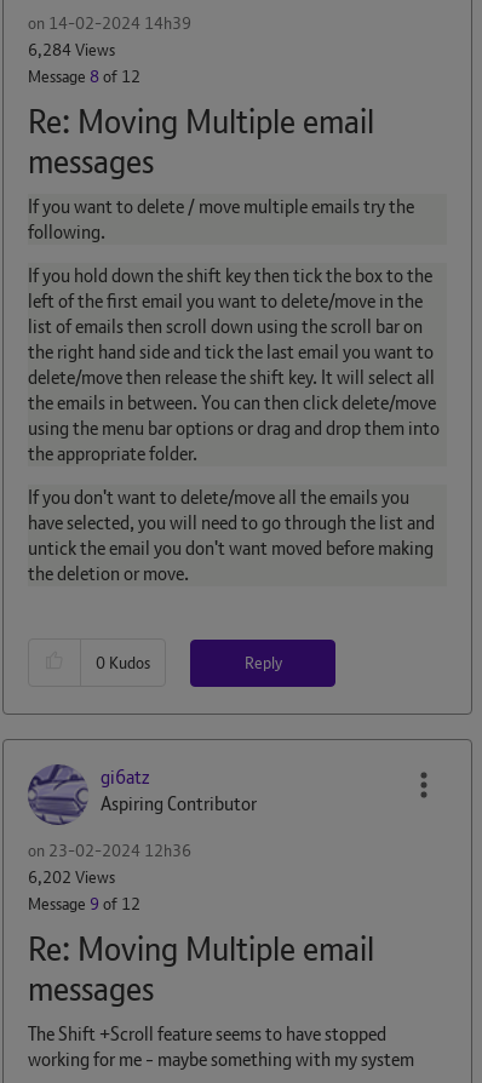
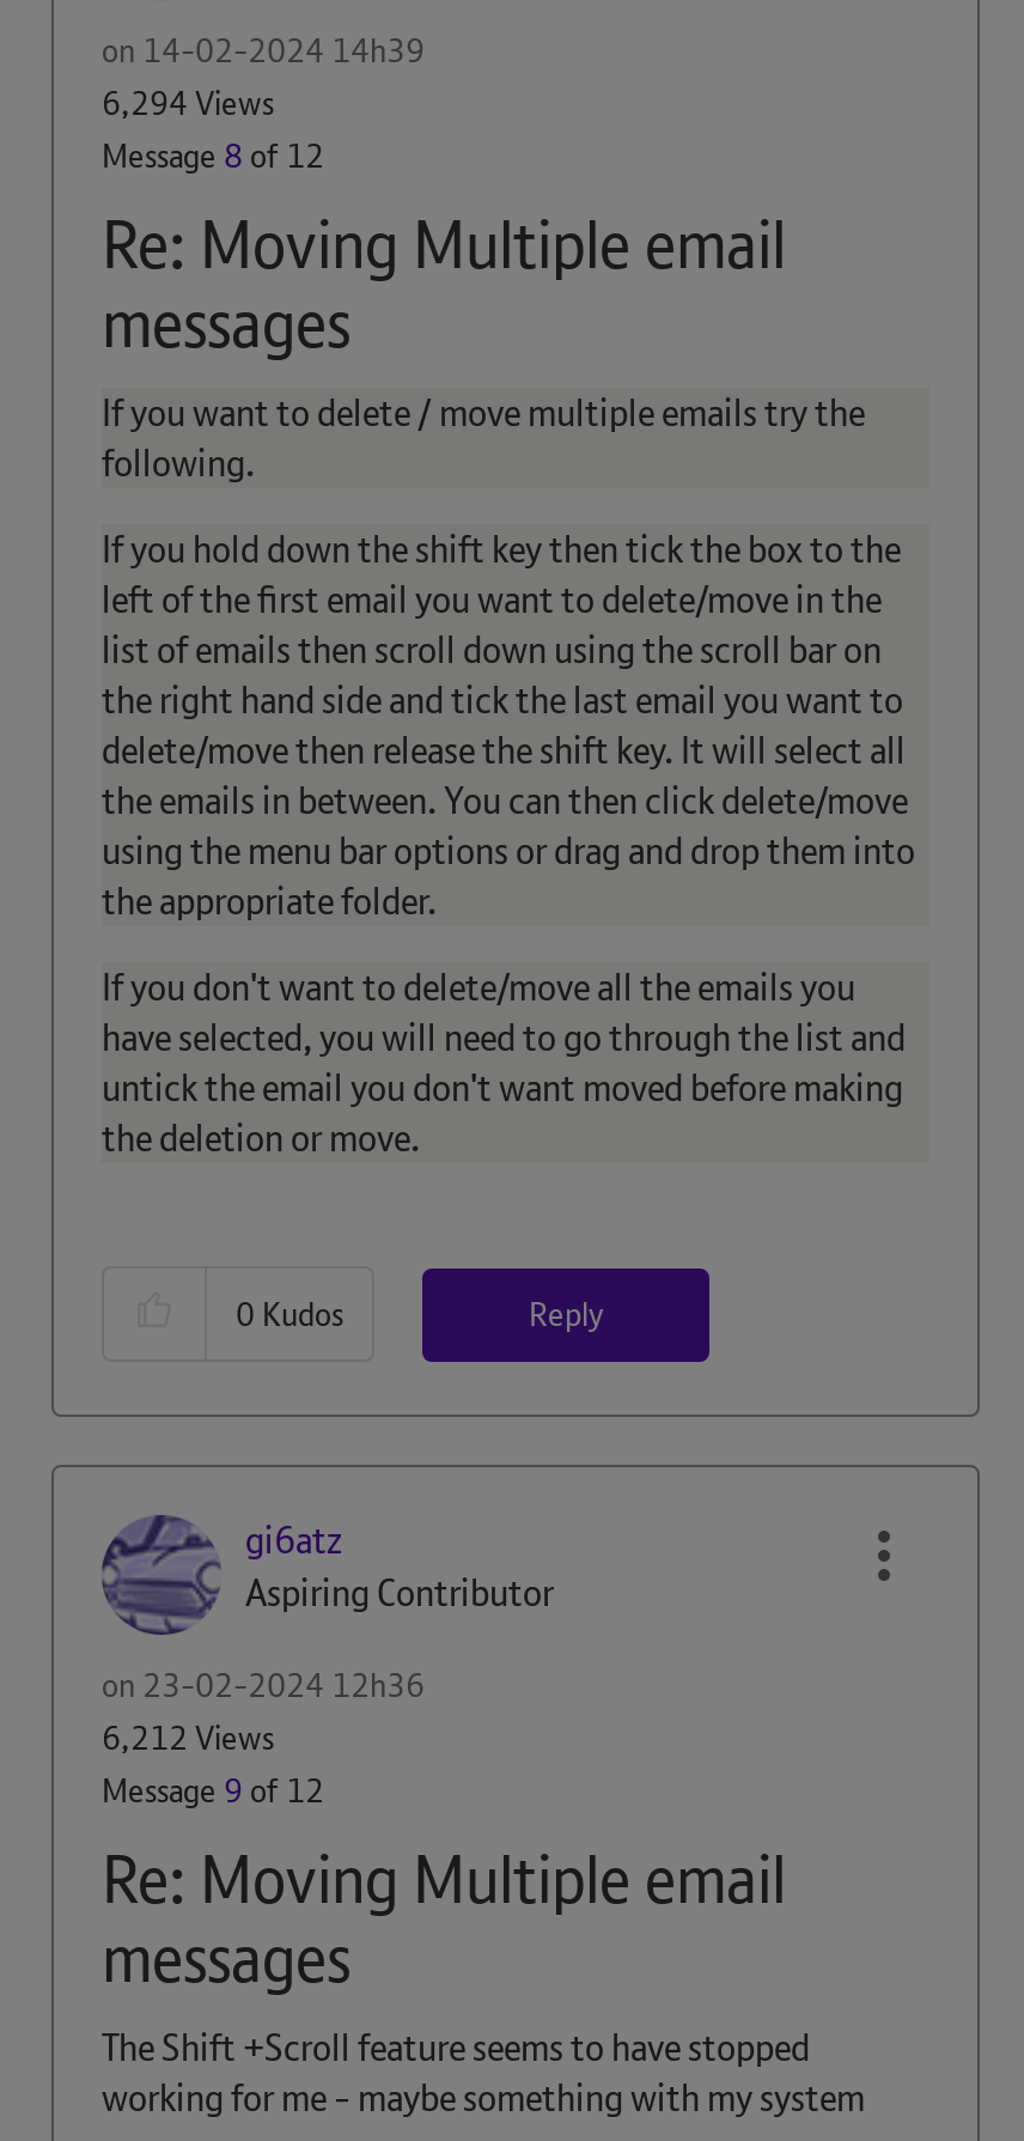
[28,38,115,60] 6,284 Views -> [102,80,274,123] 6,294 Views
[28,866,115,888] 6,202 Views -> [102,1716,274,1759] 6,212 Views

